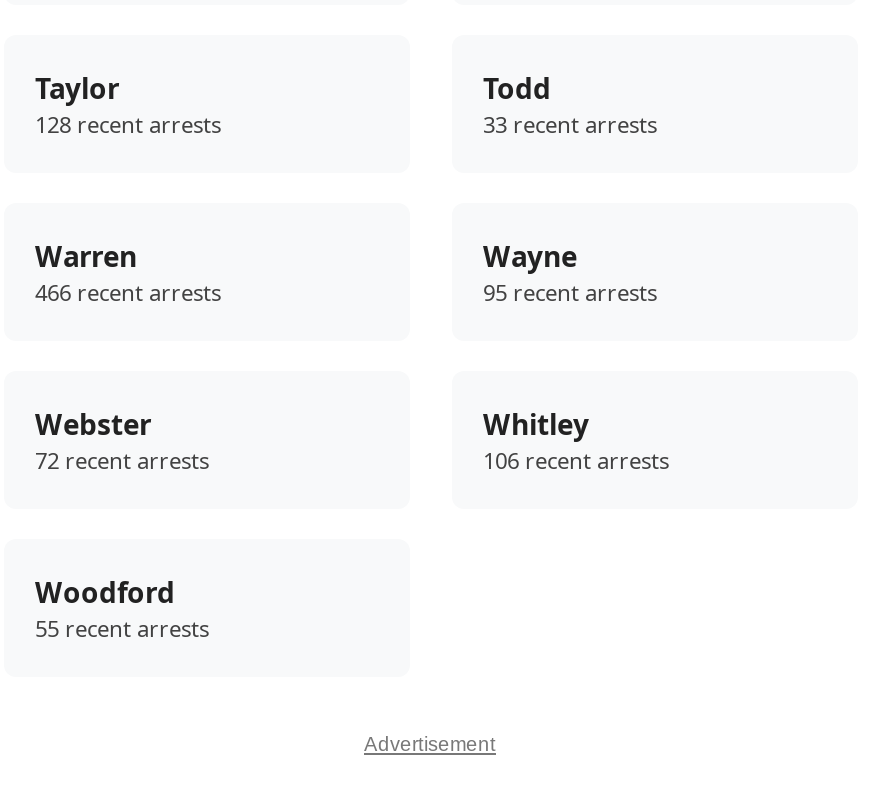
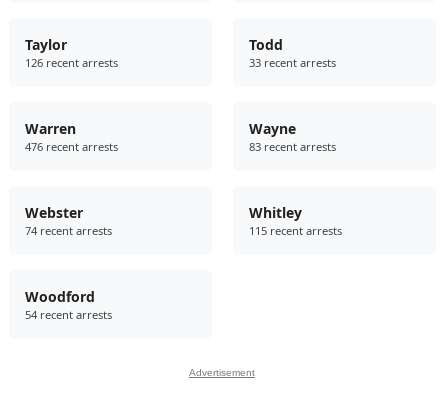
[35,110,221,140] 128 recent arrests -> [24,55,117,70] 126 recent arrests
[35,278,221,308] 466 recent arrests -> [24,139,117,154] 476 recent arrests
[483,278,657,308] 95 recent arrests -> [248,139,335,154] 83 recent arrests
[35,446,209,476] 72 recent arrests -> [24,223,111,238] 74 recent arrests
[483,446,669,476] 106 recent arrests -> [248,223,341,238] 115 recent arrests
[35,614,209,644] 55 recent arrests -> [24,307,111,322] 54 recent arrests

